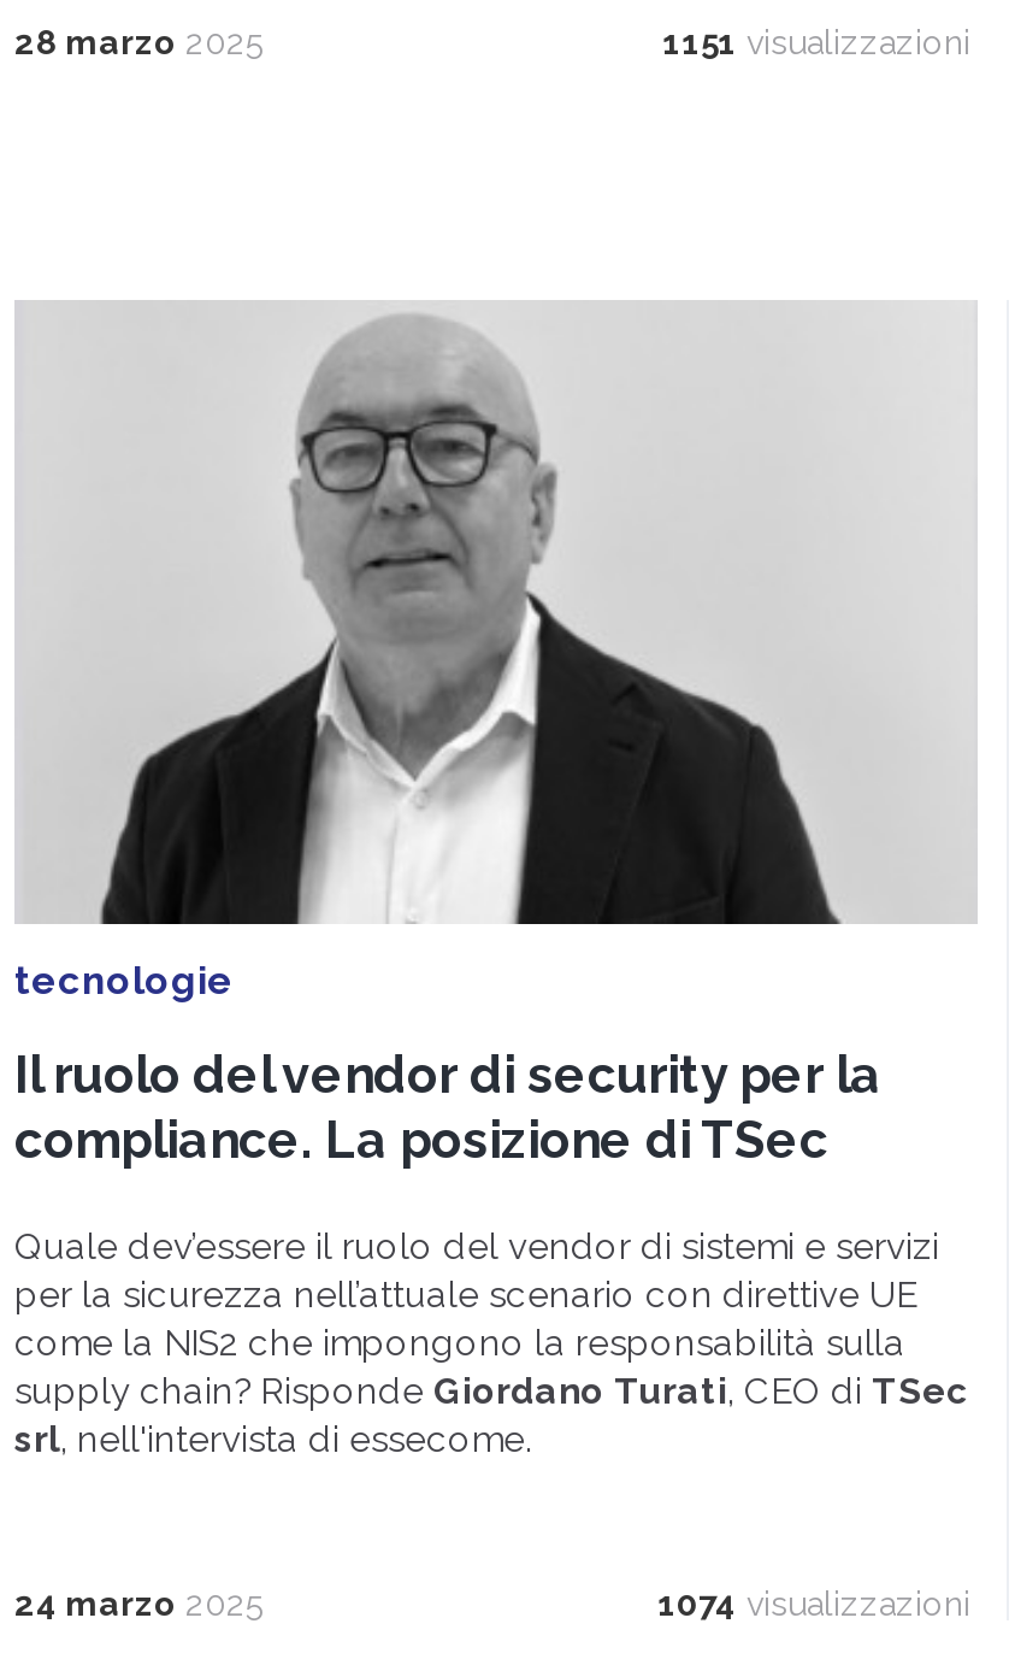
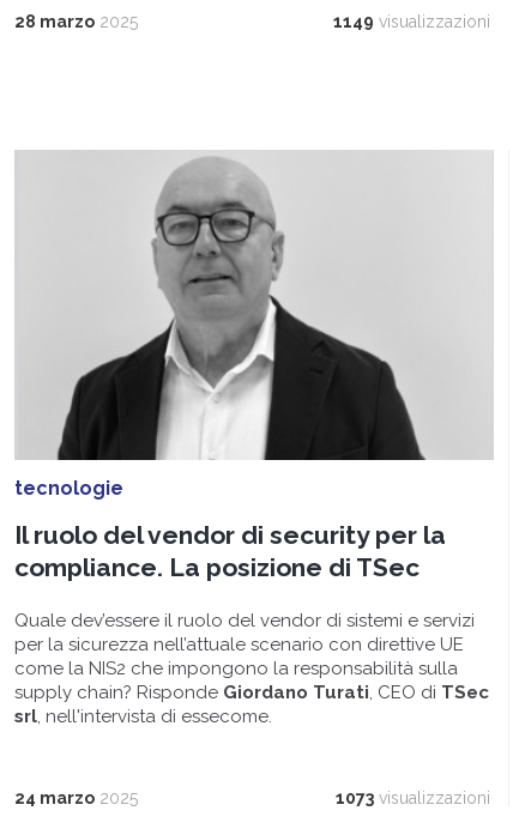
[662,23,970,62] 1151 visualizzazioni -> [333,12,490,31] 1149 visualizzazioni
[657,1585,970,1623] 1074 visualizzazioni -> [336,788,490,808] 1073 visualizzazioni

